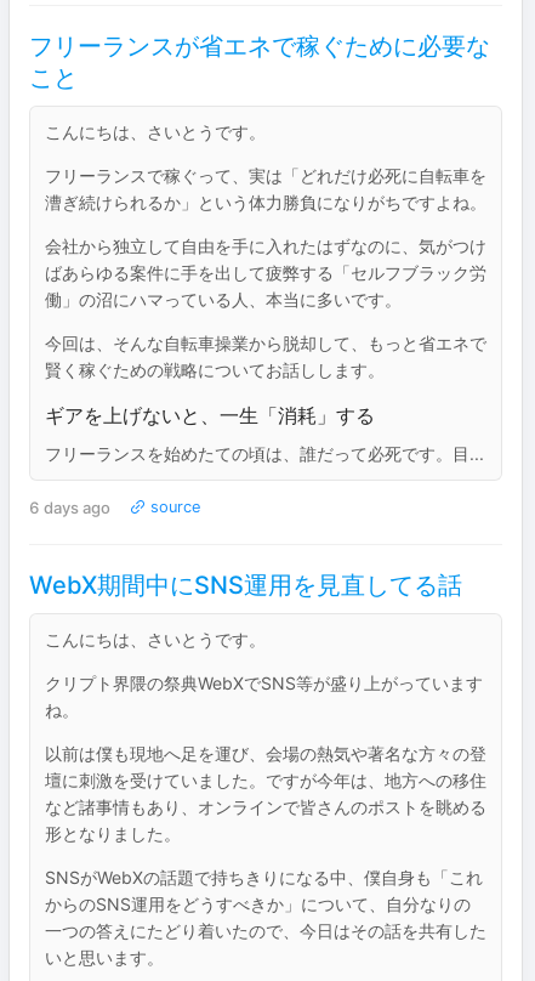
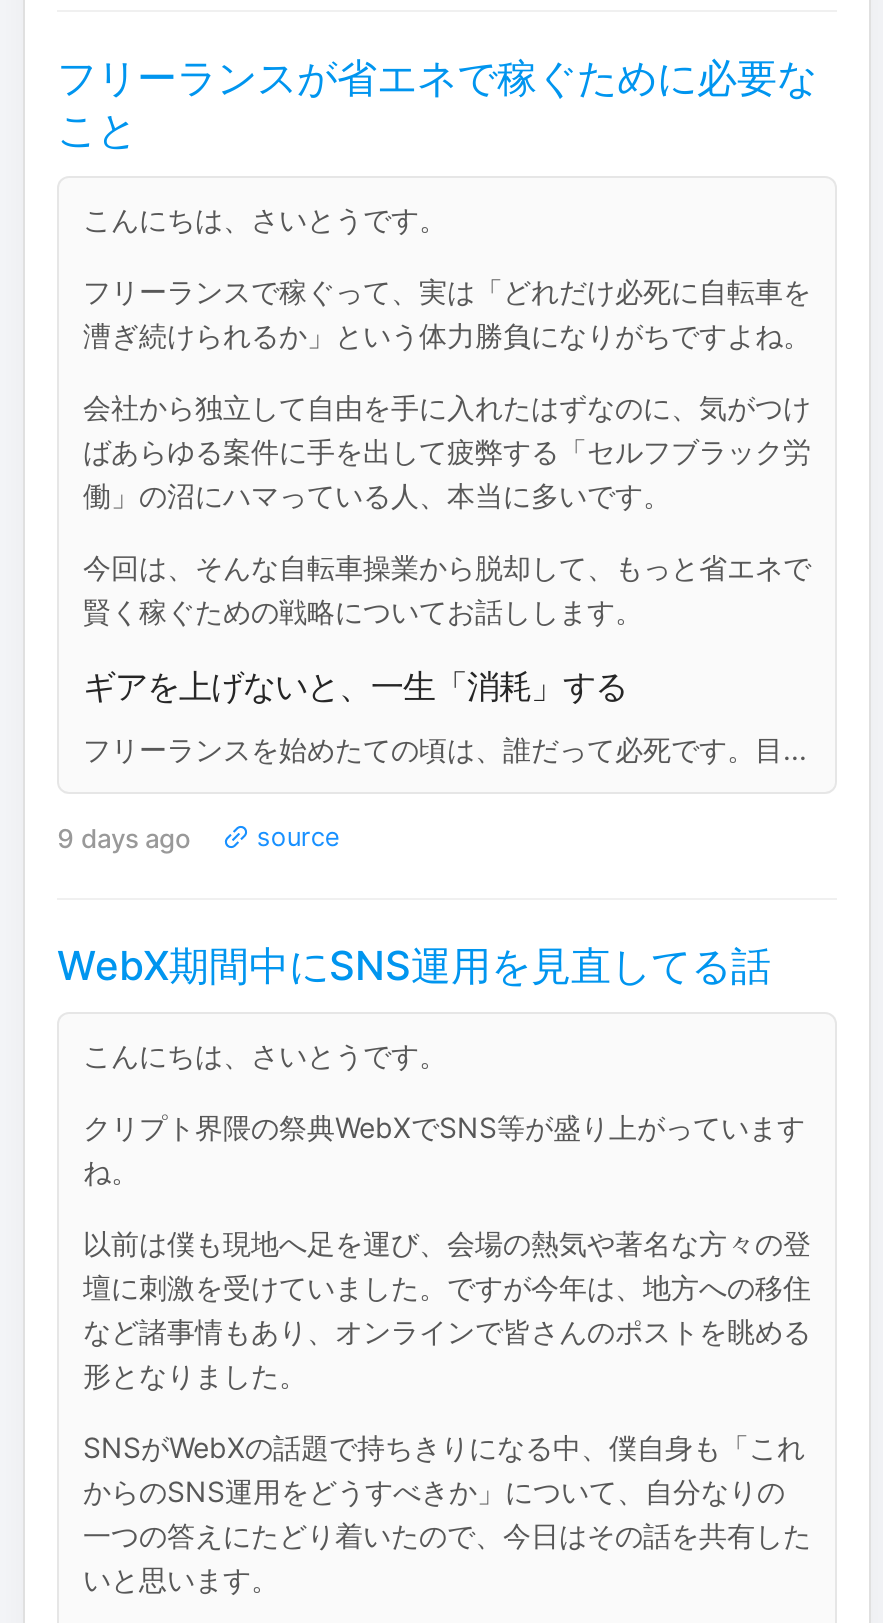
[29,498,201,517] 6 days ago source -> [57,822,341,854] 9 days ago source

